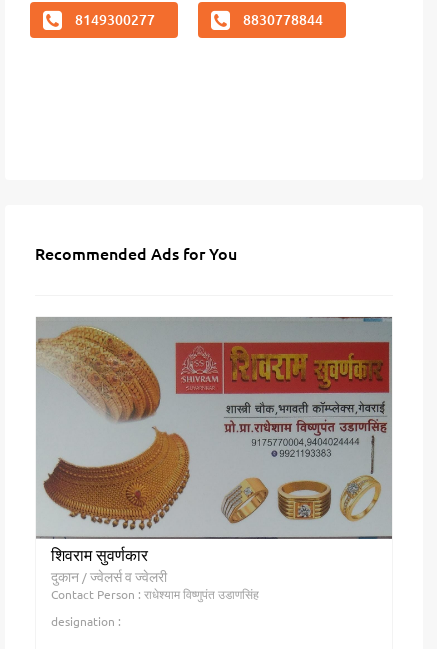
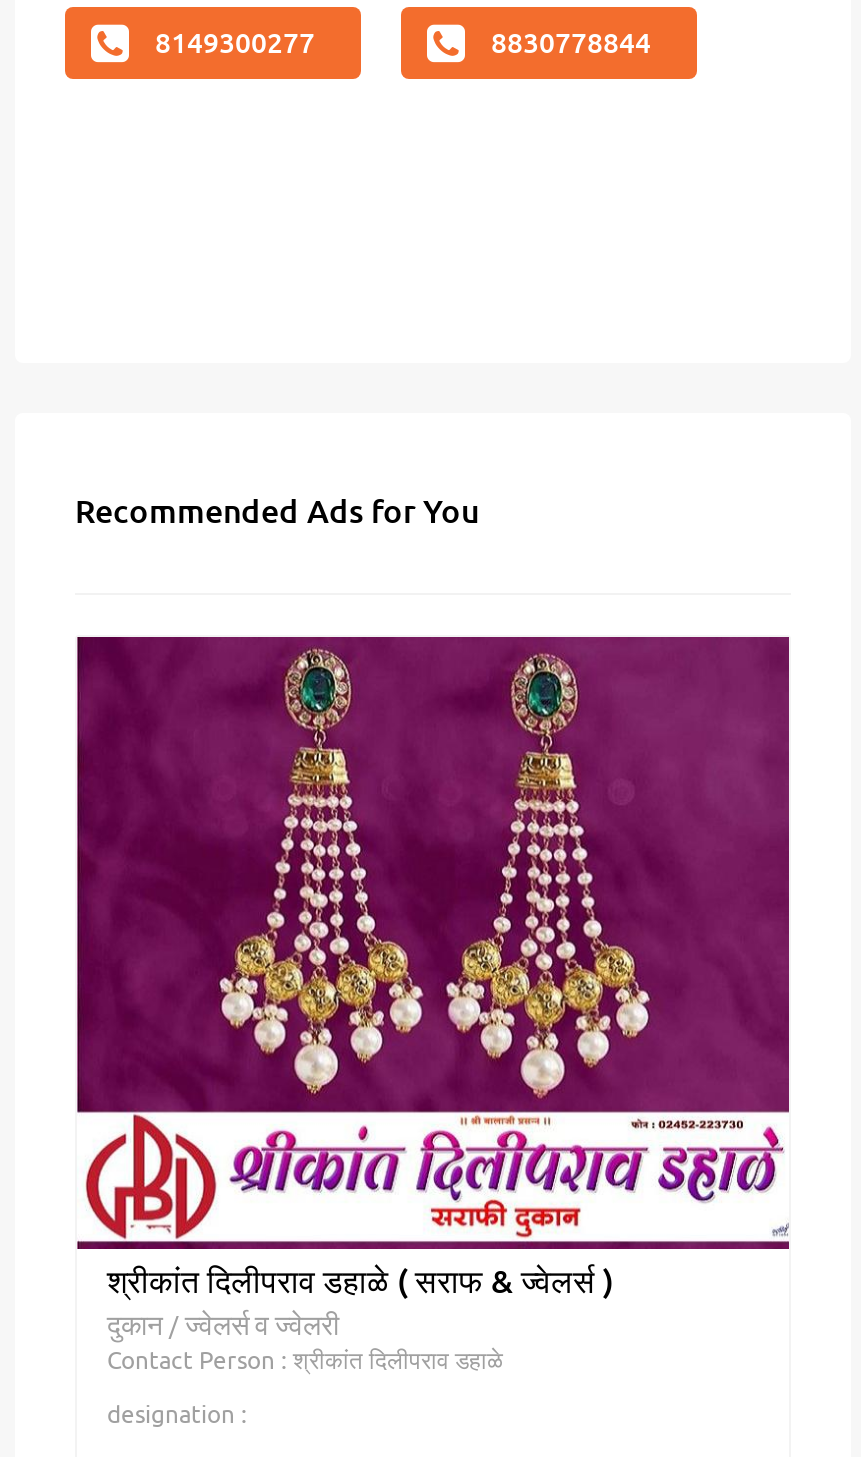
[35,316,393,565] [image] | शिवराम सुवर्णकार -> [75,635,791,1302] [image] | श्रीकांत दिलीपराव डहाळे ( सराफ & ज्वेलर्स )
[51,586,259,602] Contact Person : राधेश्याम विष्णुपंत उडाणसिंह -> [107,1344,503,1376] Contact Person : श्रीकांत दिलीपराव डहाळे

